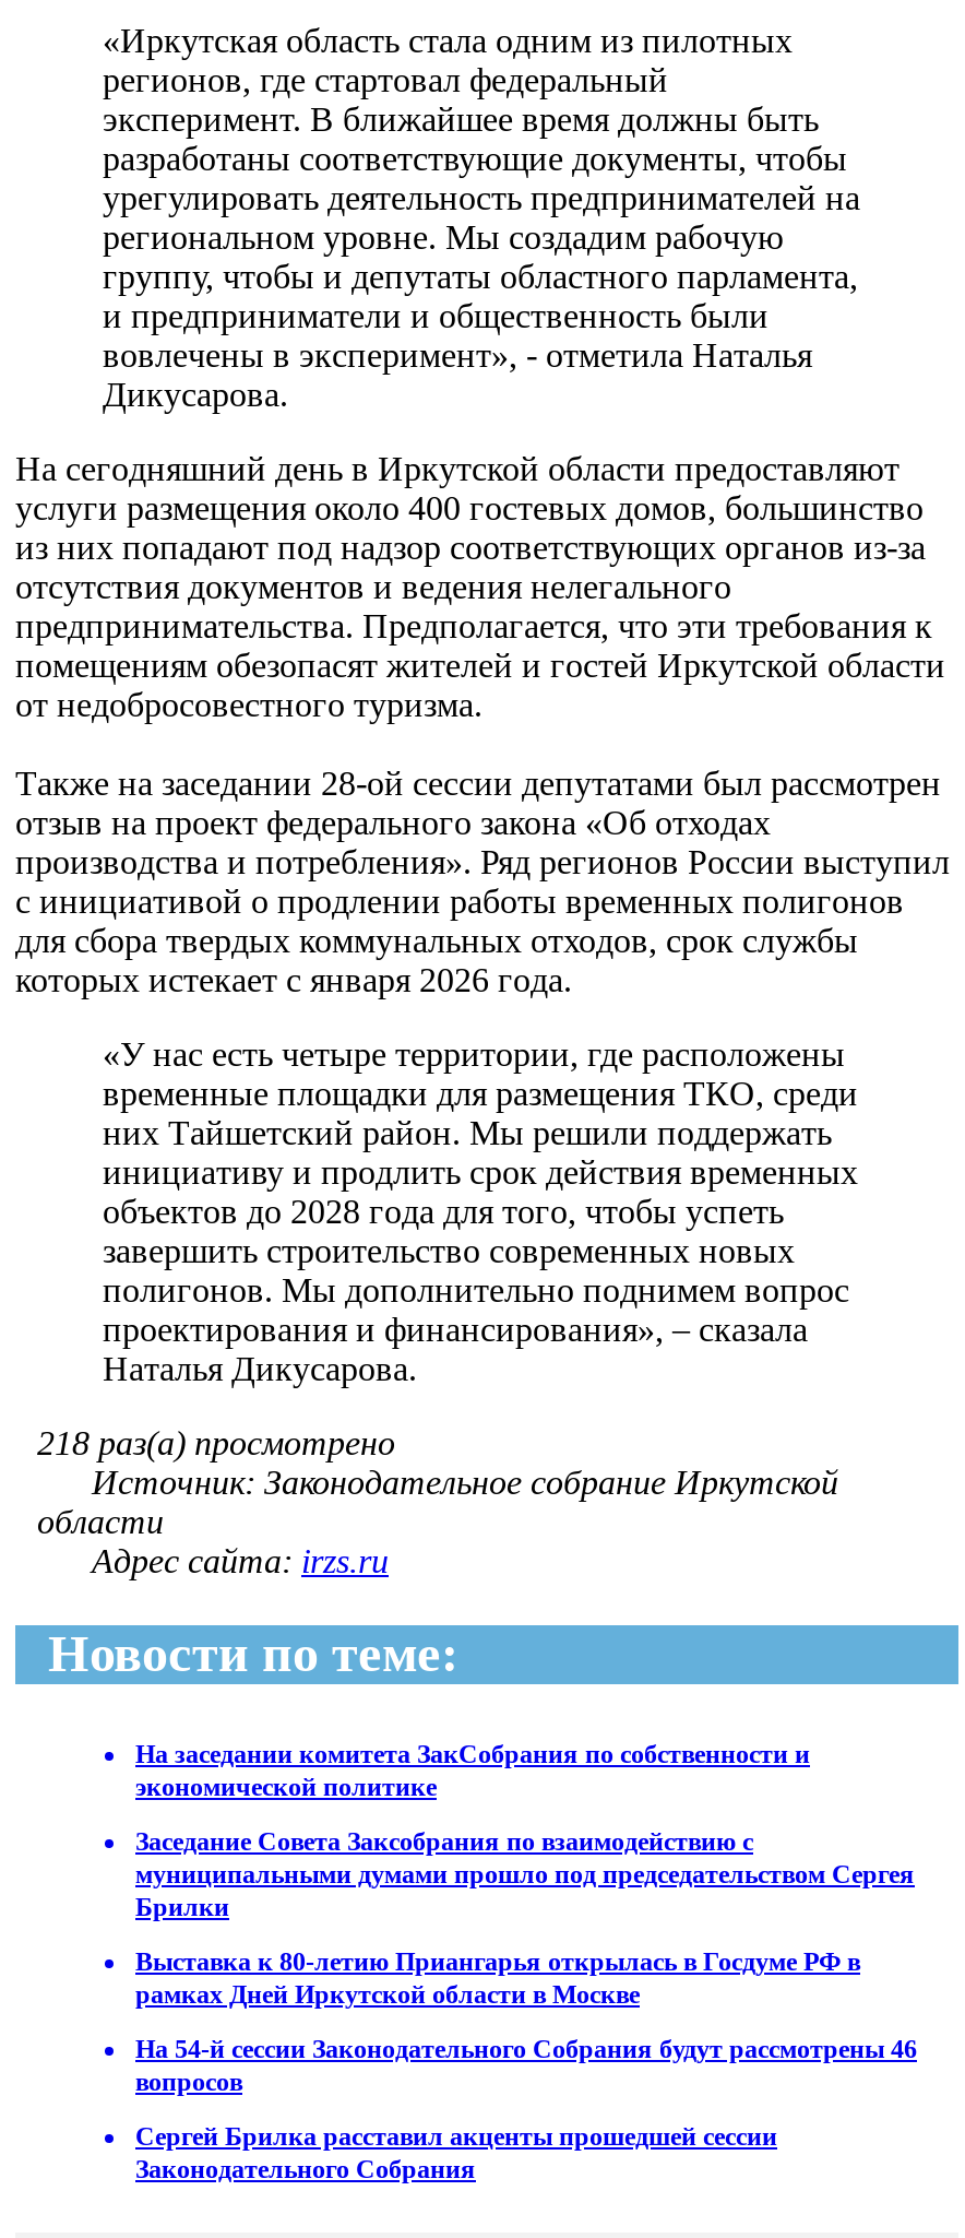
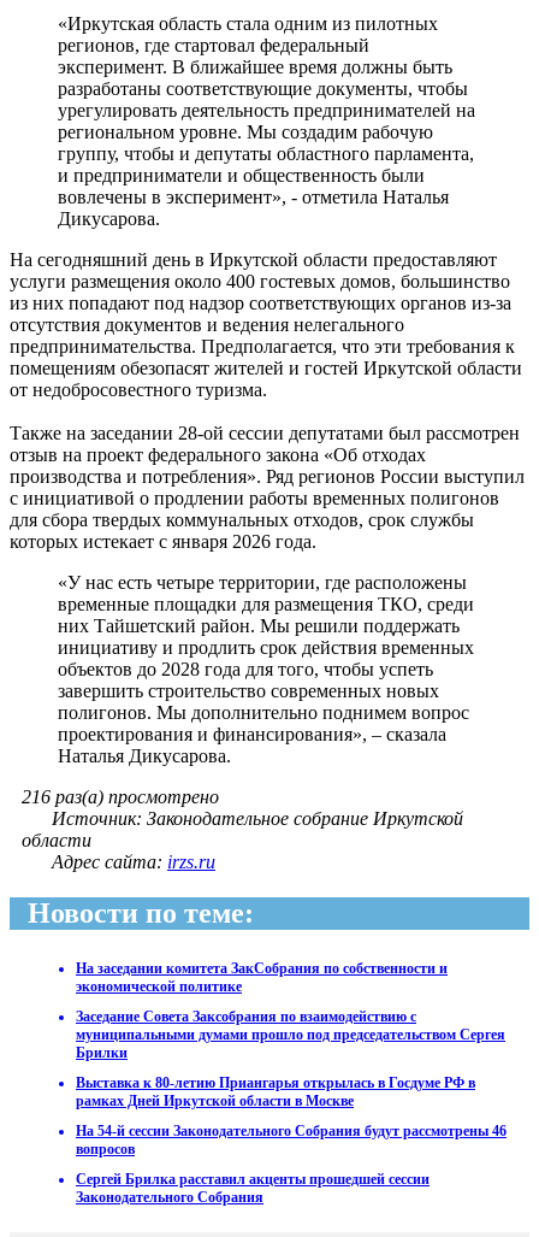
[37,1425,395,1462] 218 раз(а) просмотрено -> [22,787,219,807] 216 раз(а) просмотрено

